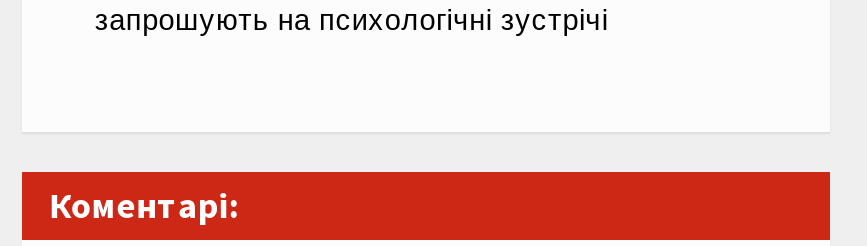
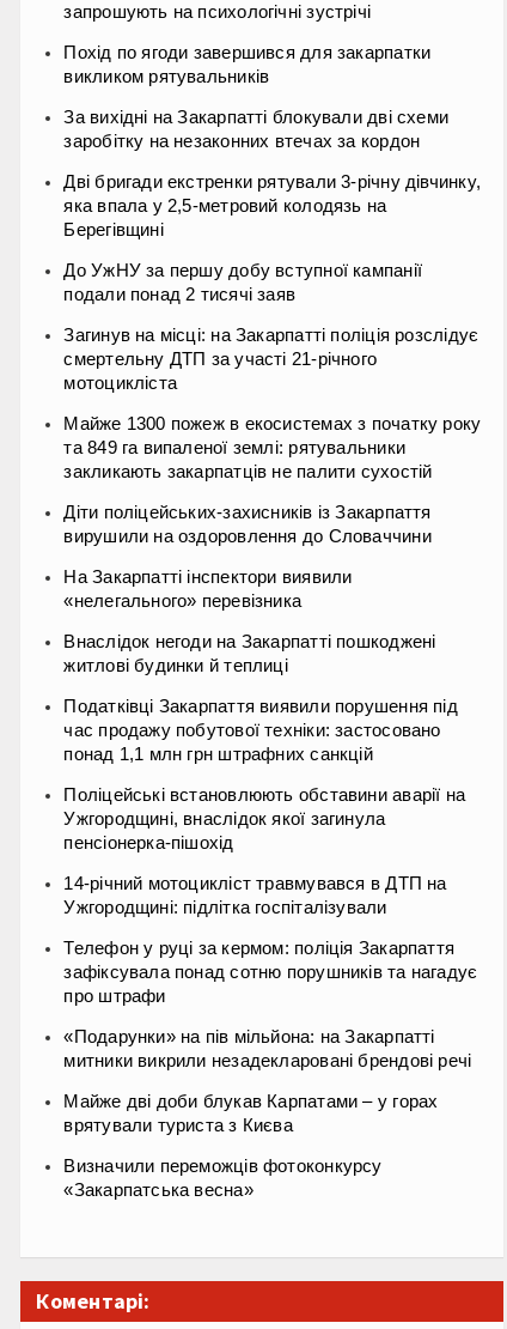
none -> [64,44,481,1200] Похід по ягоди завершився для закарпатки | викликом рятувальників | За вихідні на Закарпатті блокували дві схеми | заробітку на незаконних втечах за кордон | Дві бригади екстренки рятували 3-річну дівчинку, | яка впала у 2,5-метровий колодязь на | Берегівщині | До УжНУ за першу добу вступної кампанії | подали понад 2 тисячі заяв | Загинув на місці: на Закарпатті поліція розслідує | смертельну ДТП за участі 21-річного | мотоцикліста | Майже 1300 пожеж в екосистемах з початку року | та 849 га випаленої землі: рятувальники | закликають закарпатців не палити сухостій | Діти поліцейських-захисників із Закарпаття | вирушили на оздоровлення до Словаччини | На Закарпатті інспектори виявили | «нелегального» перевізника | Внаслідок негоди на Закарпатті пошкоджені | житлові будинки й теплиці | Податківці Закарпаття виявили порушення під | час продажу побутової техніки: застосовано | понад 1,1 млн грн штрафних санкцій | Поліцейські встановлюють обставини аварії на | Ужгородщині, внаслідок якої загинула | пенсіонерка-пішохід | 14-річний мотоцикліст травмувався в ДТП на | Ужгородщині: підлітка госпіталізували | Телефон у руці за кермом: поліція Закарпаття | зафіксувала понад сотню порушників та нагадує | про штрафи | «Подарунки» на пів мільйона: на Закарпатті | митники викрили незадекларовані брендові речі | Майже дві доби блукав Карпатами – у горах | врятували туриста з Києва | Визначили переможців фотоконкурсу | «Закарпатська весна»

